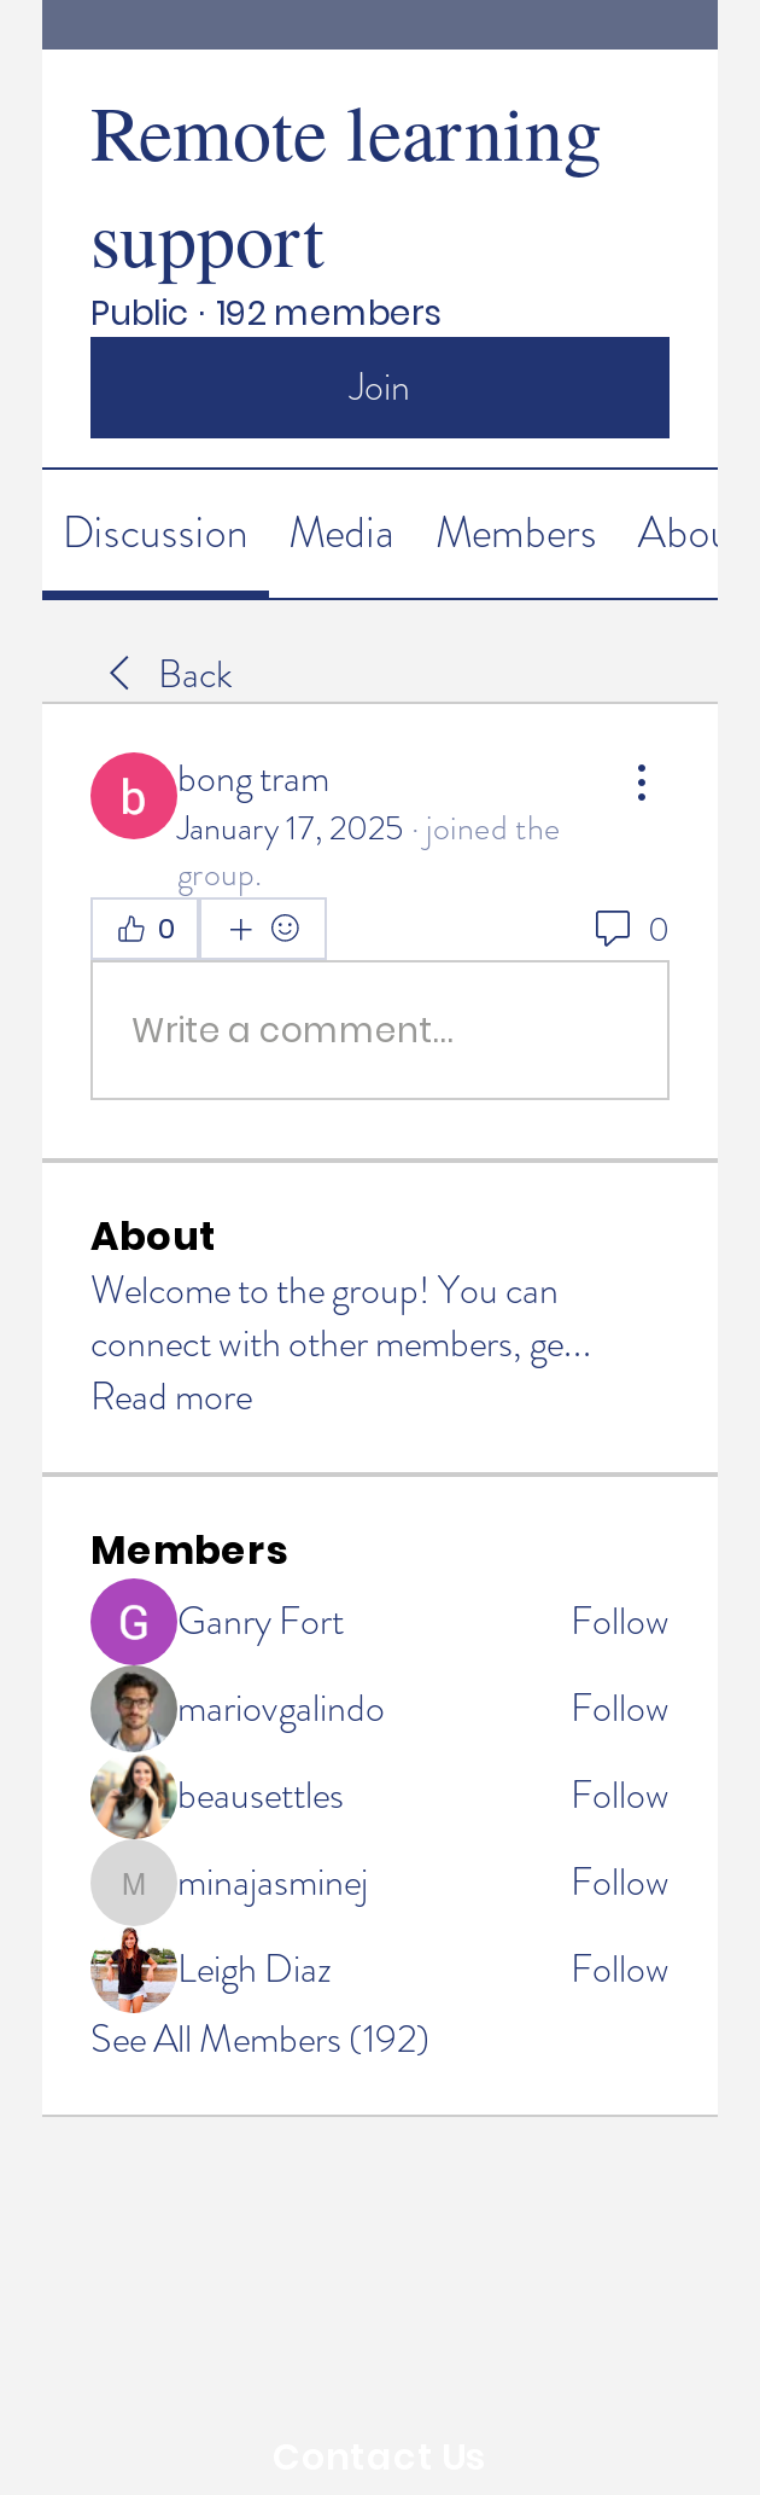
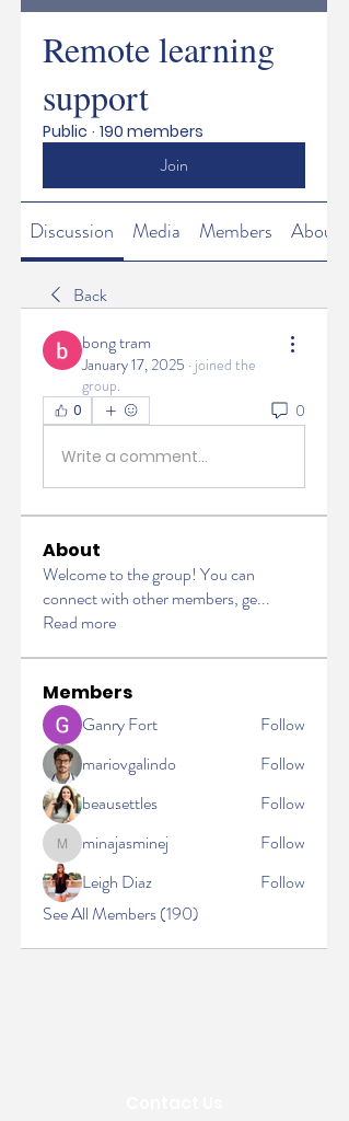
[90,289,443,337] Public · 192 members -> [43,120,203,142] Public · 190 members
[90,2011,431,2066] See All Members (192) -> [43,901,199,926] See All Members (190)

